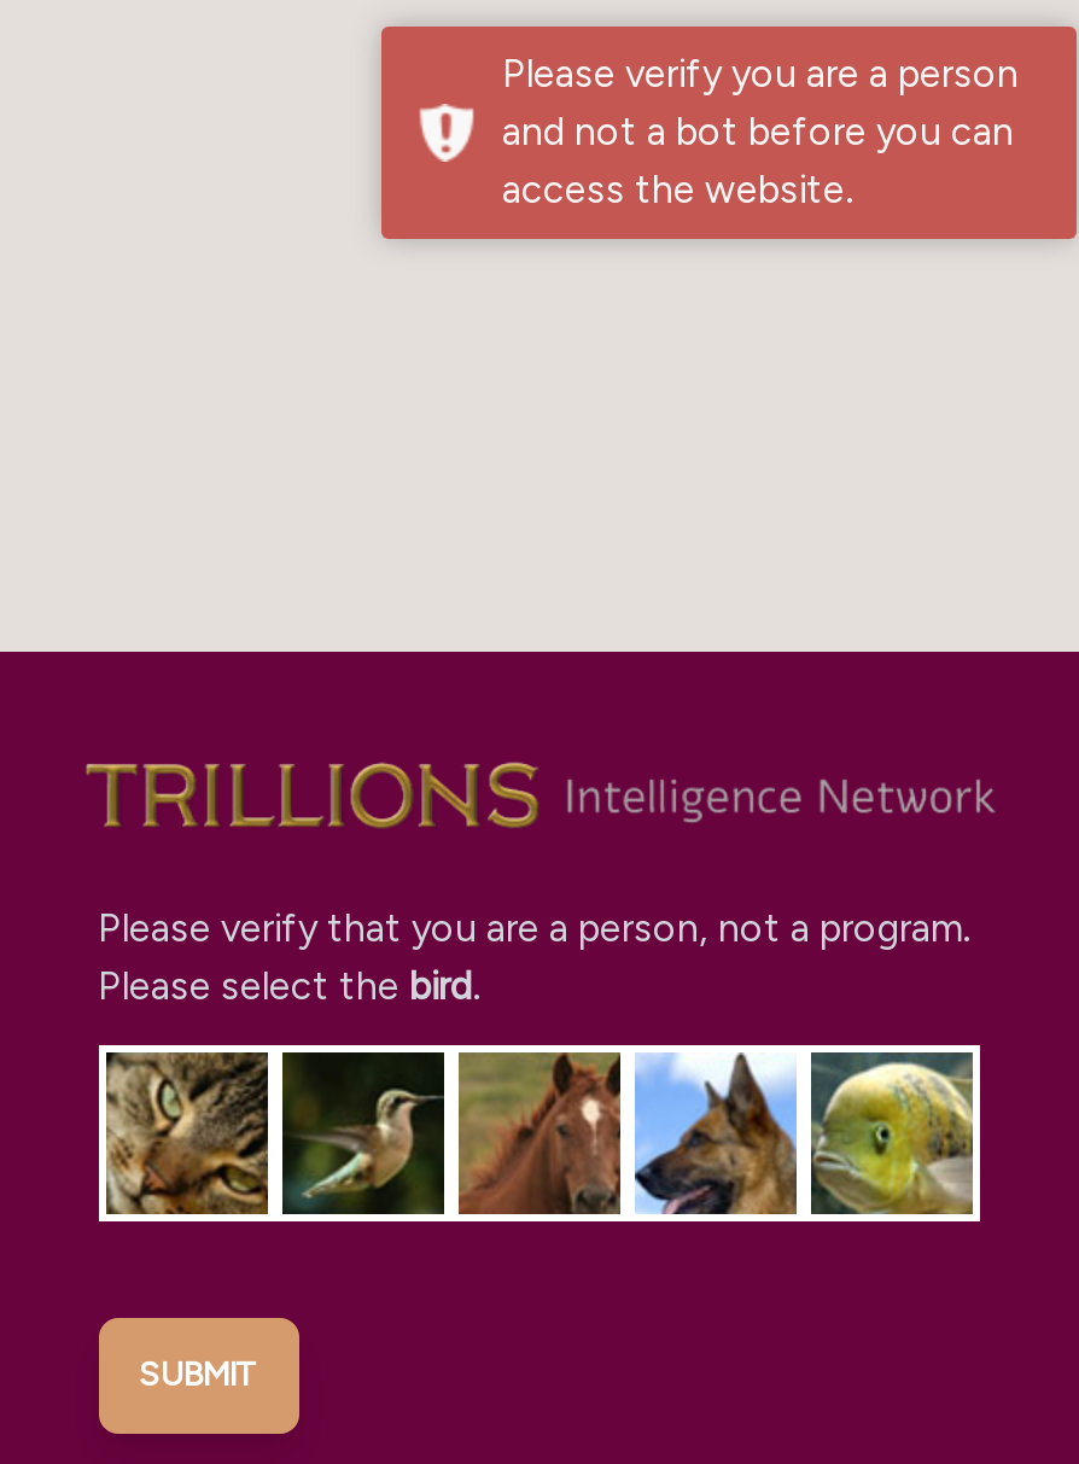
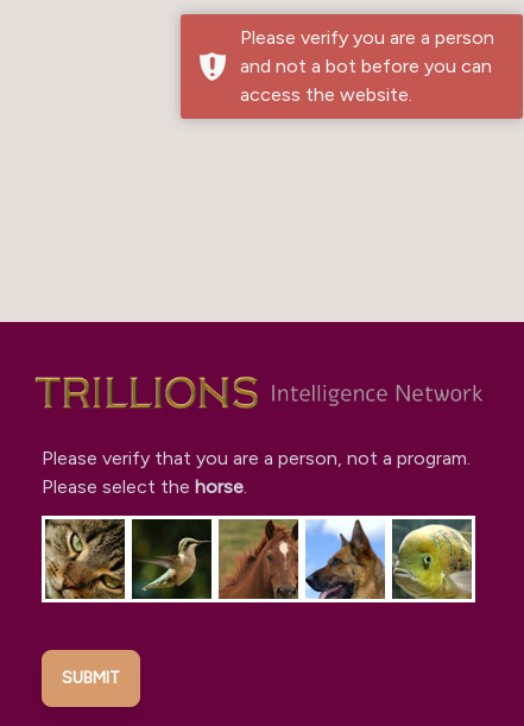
[98,962,479,1008] Please select the bird. -> [41,475,247,498] Please select the horse.

